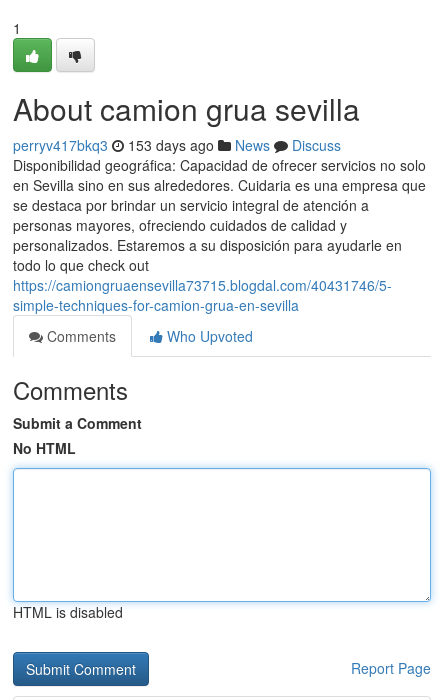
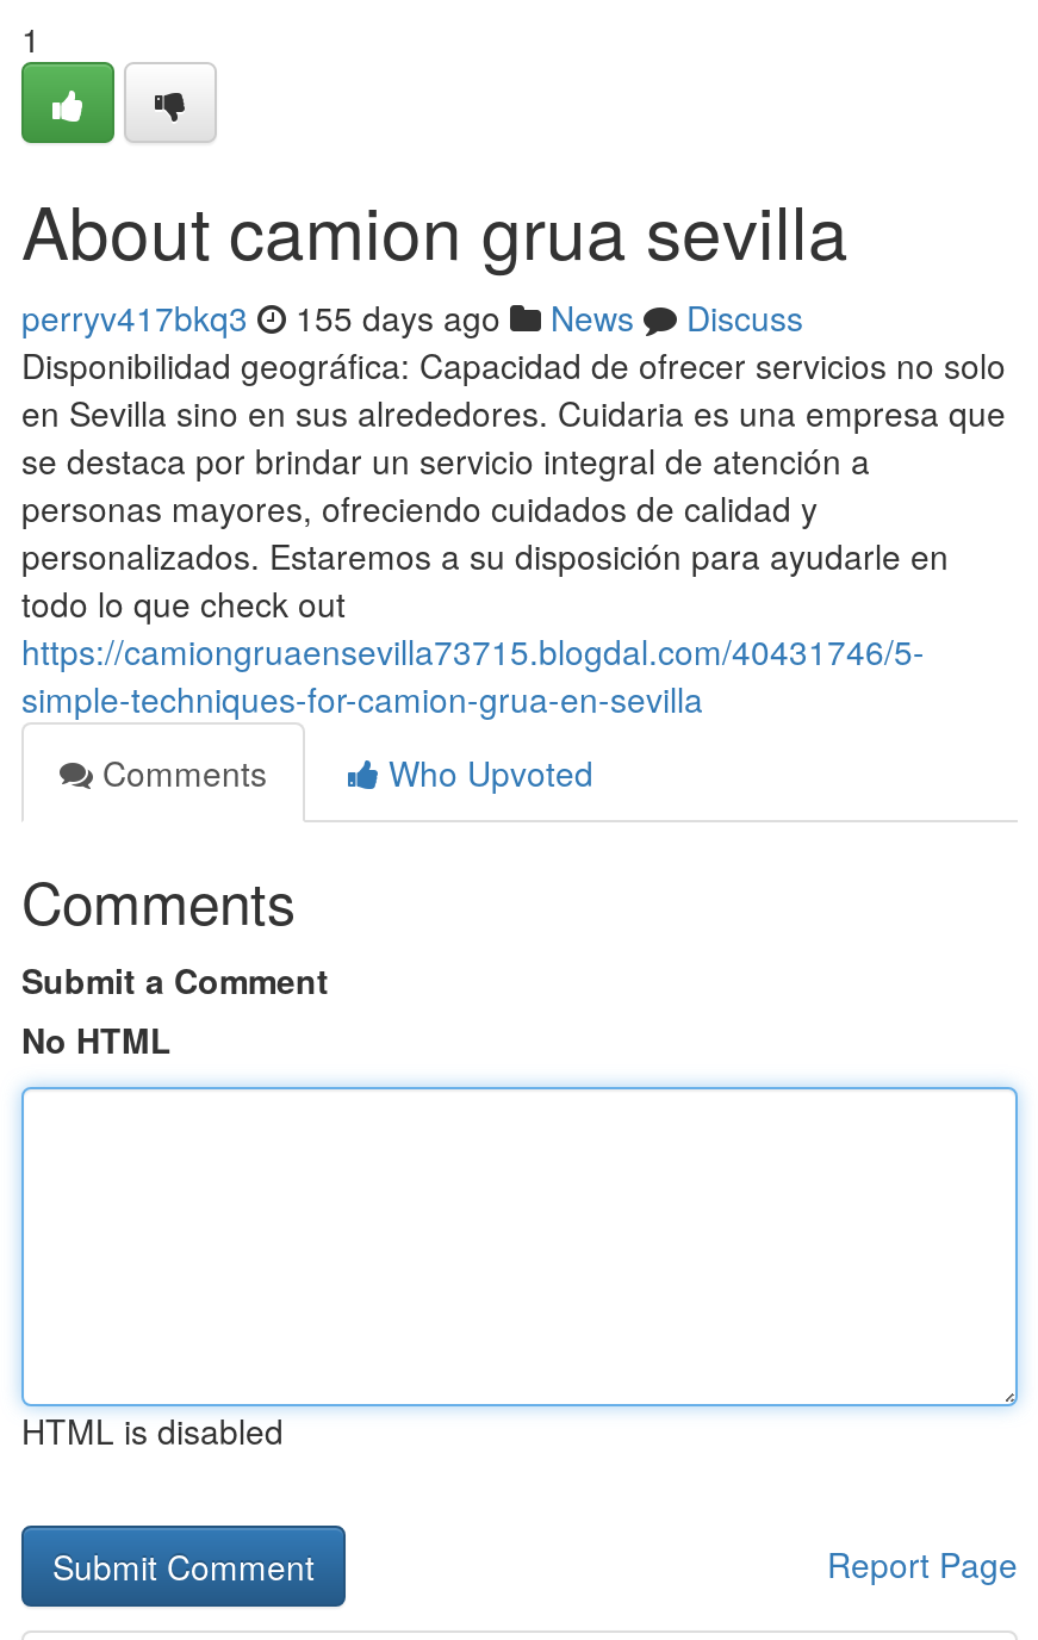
[13,135,341,155] perryv417bkq3 153 days ago News Discuss -> [21,293,803,341] perryv417bkq3 155 days ago News Discuss

